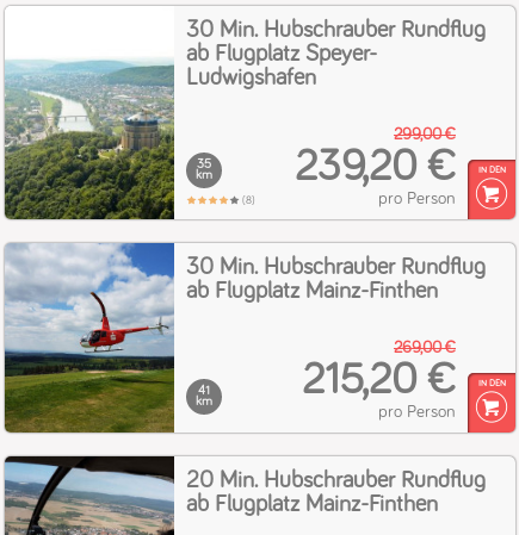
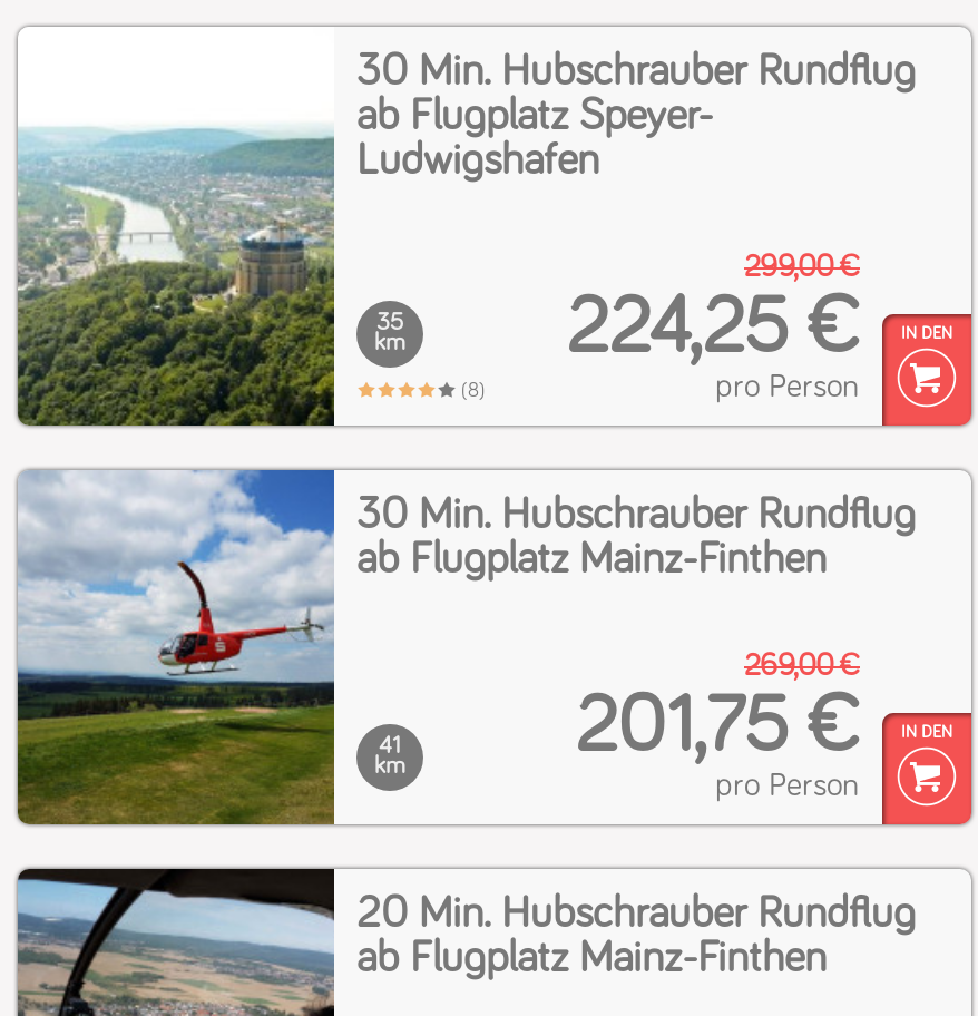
[295,147,456,189] 239,20 € -> [566,290,860,370] 224,25 €
[302,360,456,403] 215,20 € -> [575,688,860,769] 201,75 €

